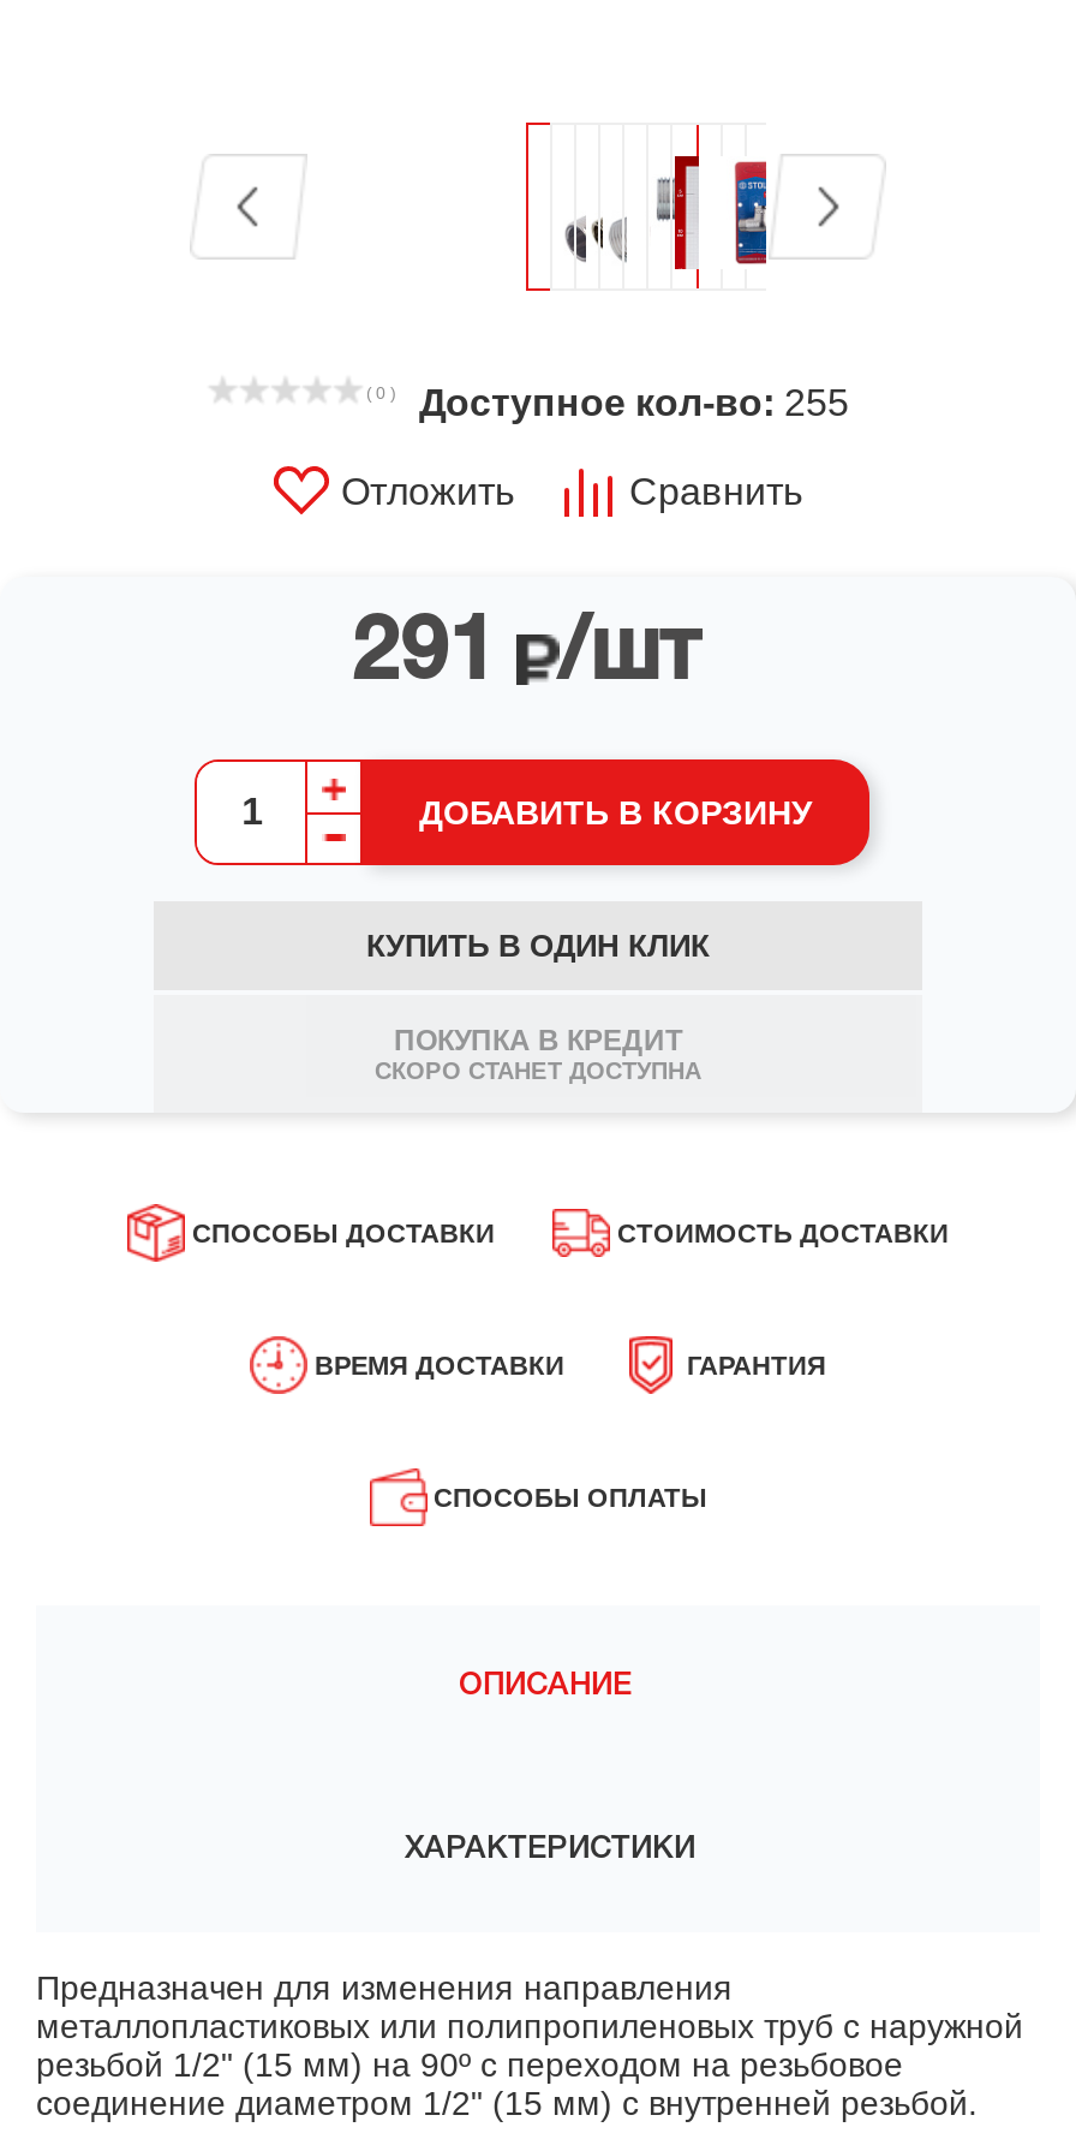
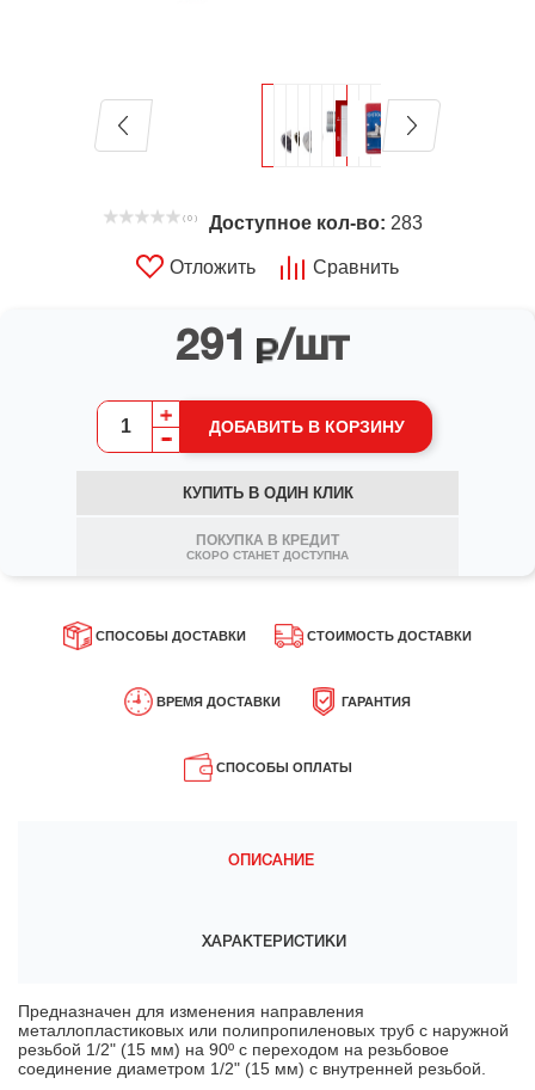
[419,381,849,422] Доступное кол-во: 255 -> [208,212,422,232] Доступное кол-во: 283

